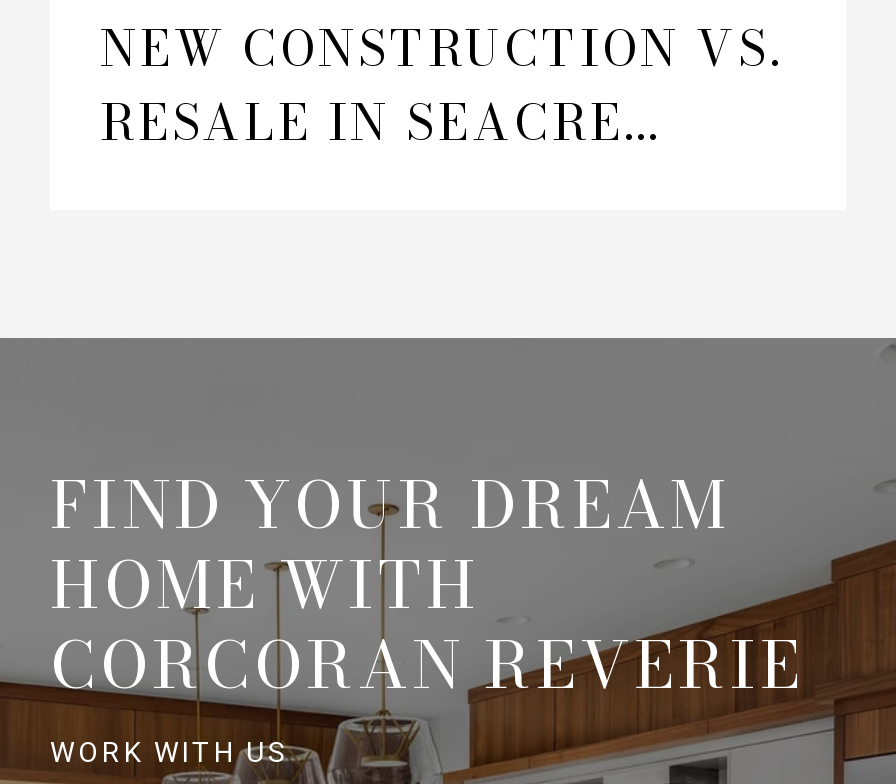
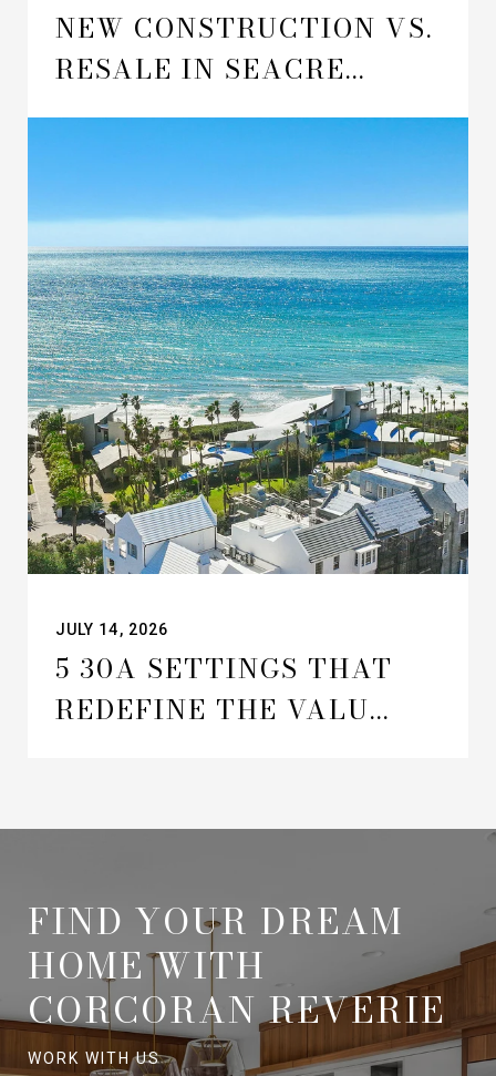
none -> [27,116,469,575] [image]
none -> [55,620,393,730] JULY 14, 2026 | 5 30A SETTINGS THAT | REDEFINE THE VALU...

